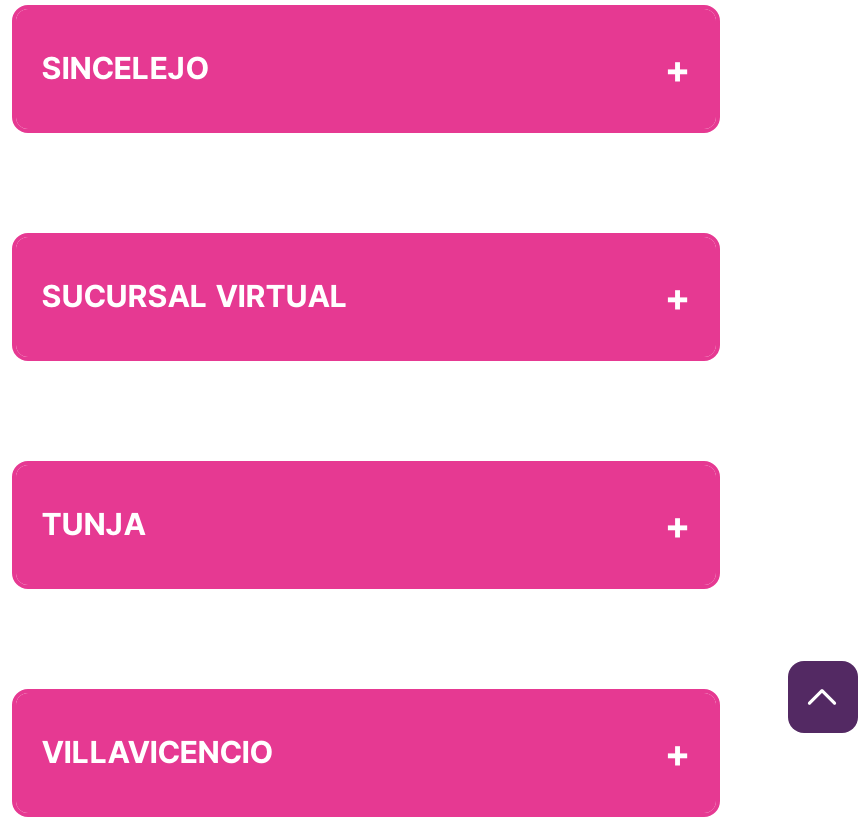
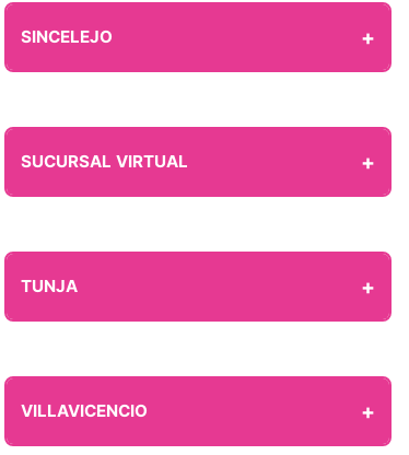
[786,659,852,735] [image] -> none

